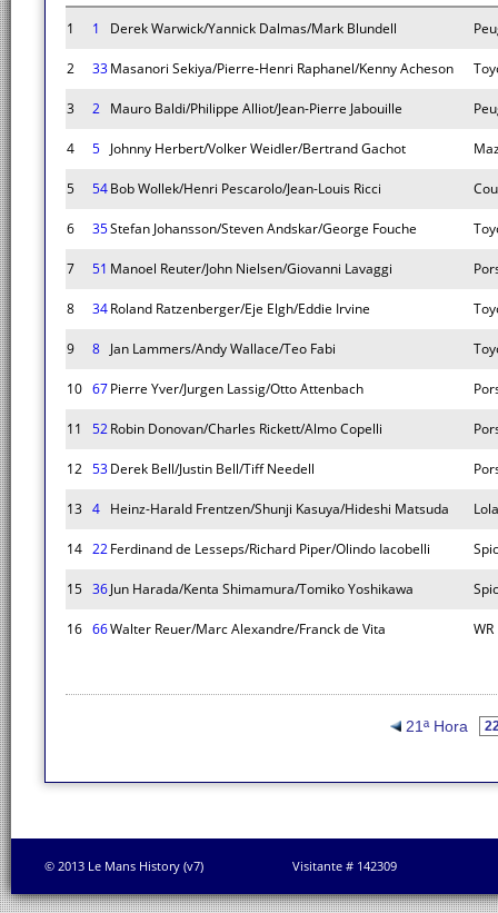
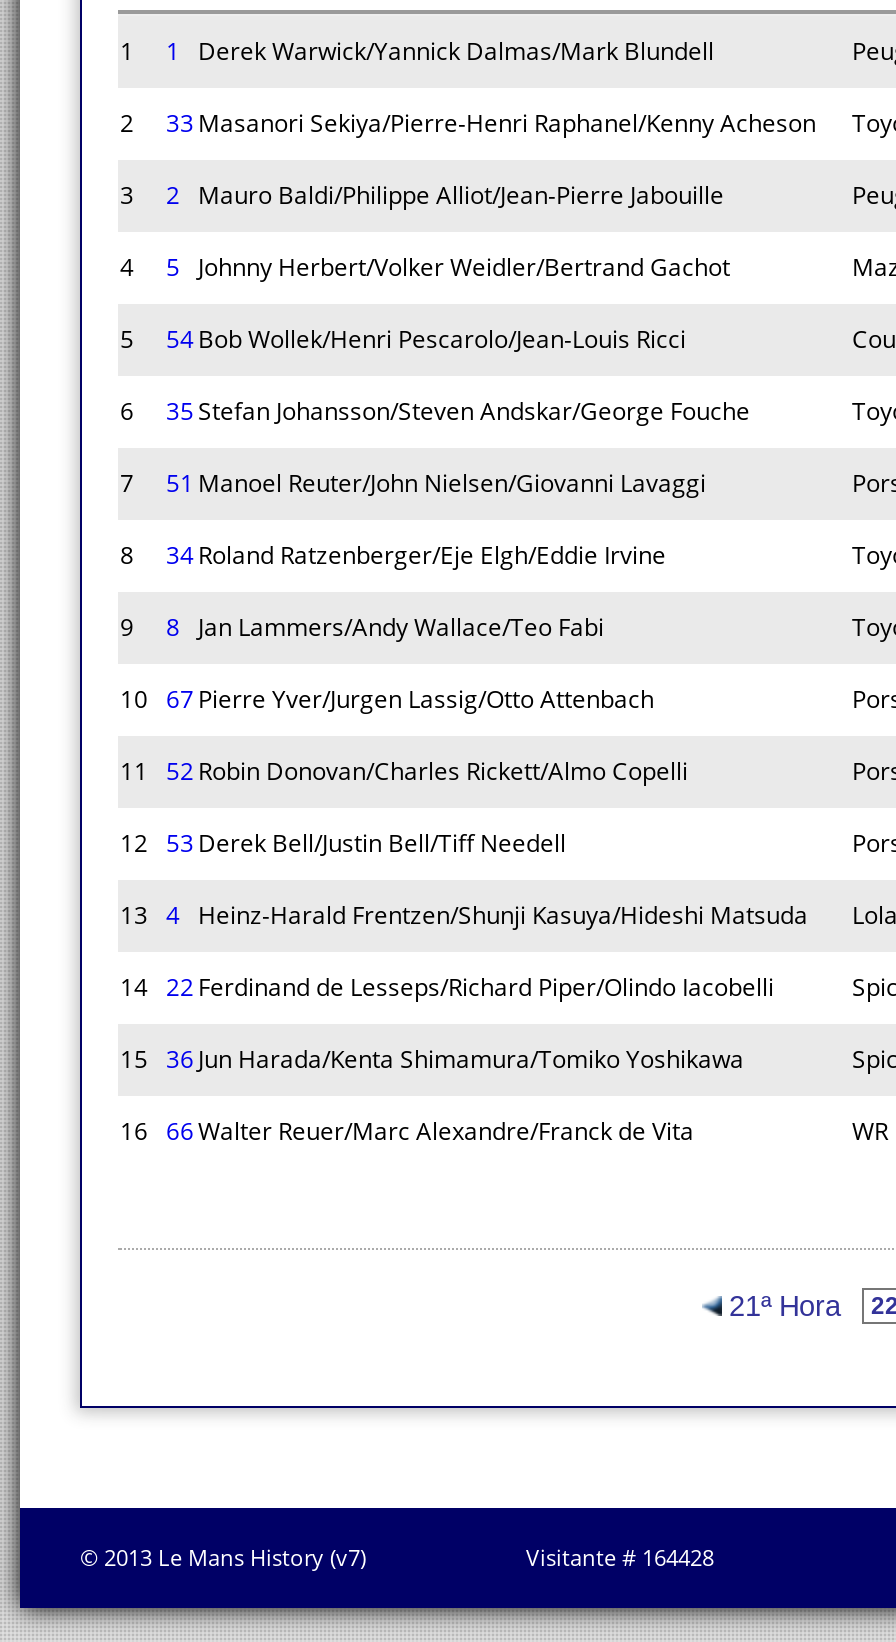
[292,857,397,874] Visitante # 142309 -> [526,1542,714,1572] Visitante # 164428

